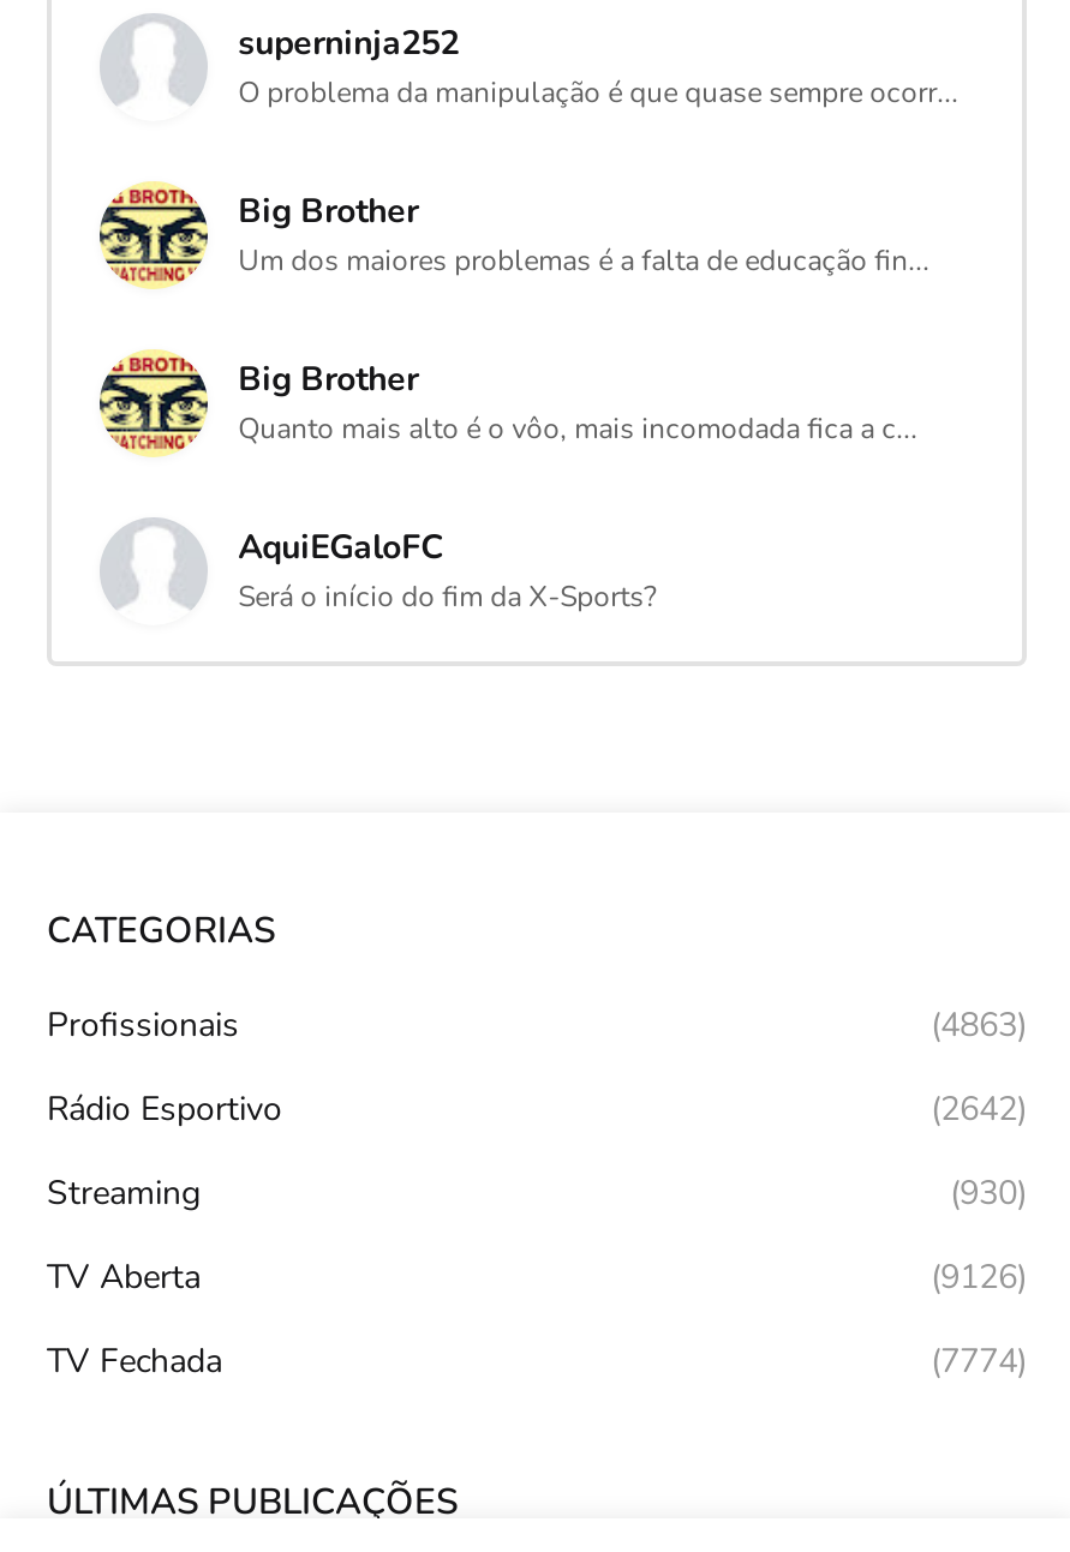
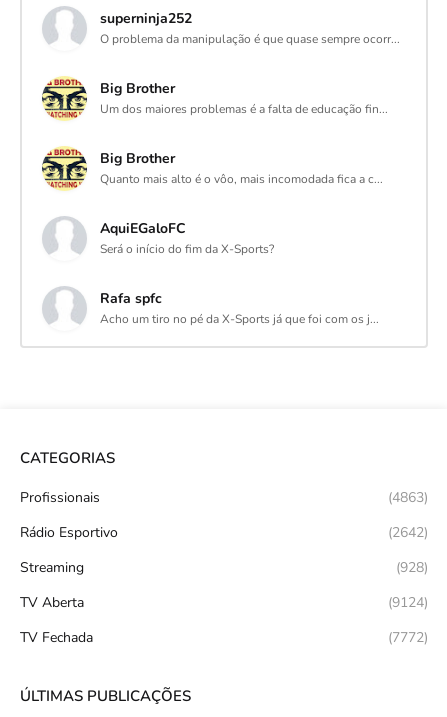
none -> [100,289,379,327] Rafa spfc | Acho um tiro no pé da X-Sports já que foi com os j...
[950,1169,1027,1215] (930) -> [396,557,428,576] (928)
[931,1253,1027,1299] (9126) -> [388,592,428,611] (9124)
[931,1337,1027,1383] (7774) -> [388,627,428,646] (7772)

